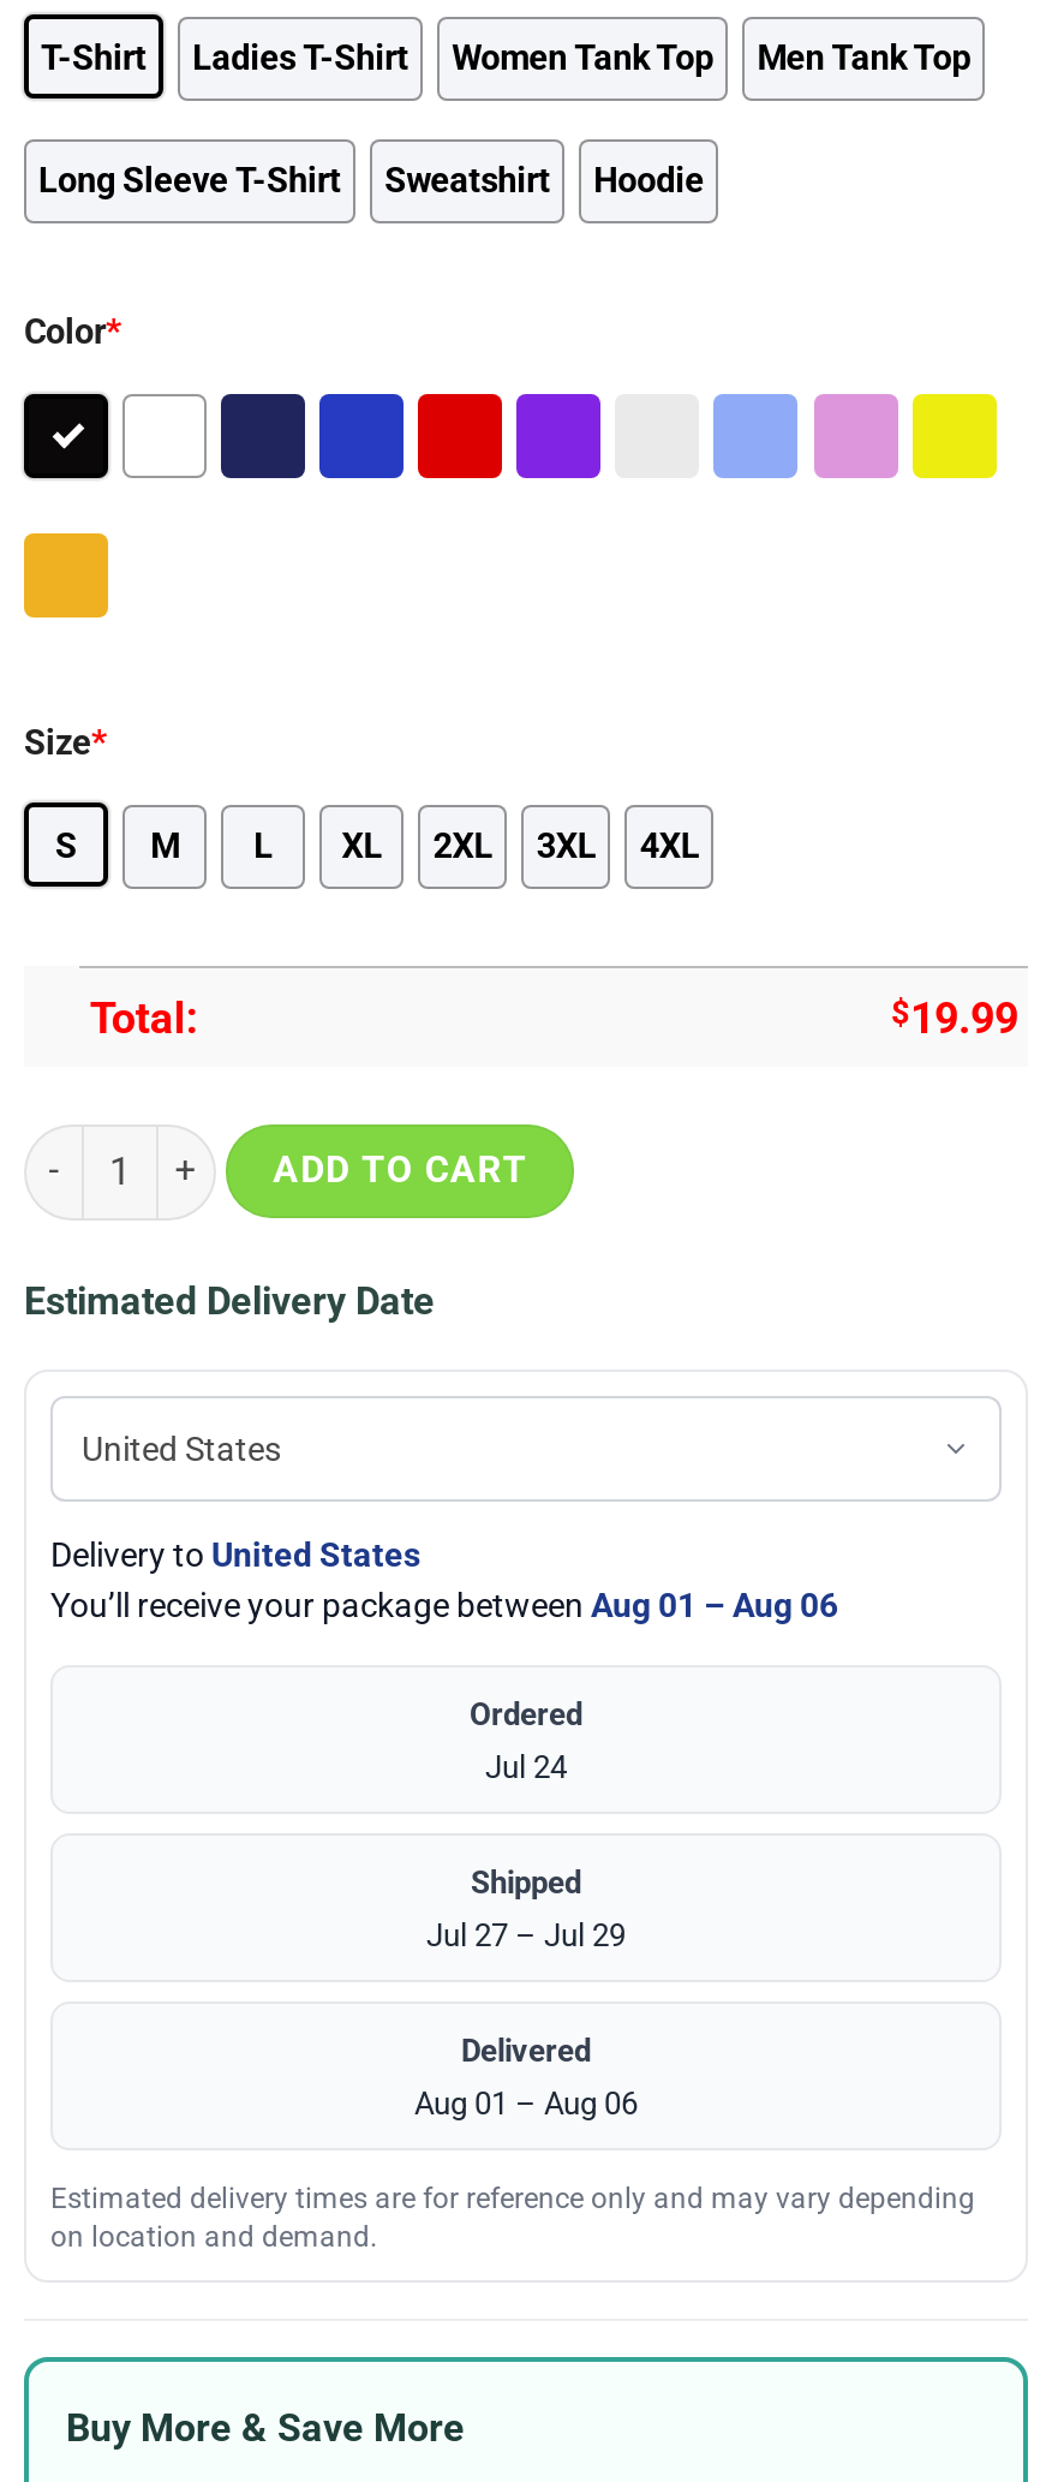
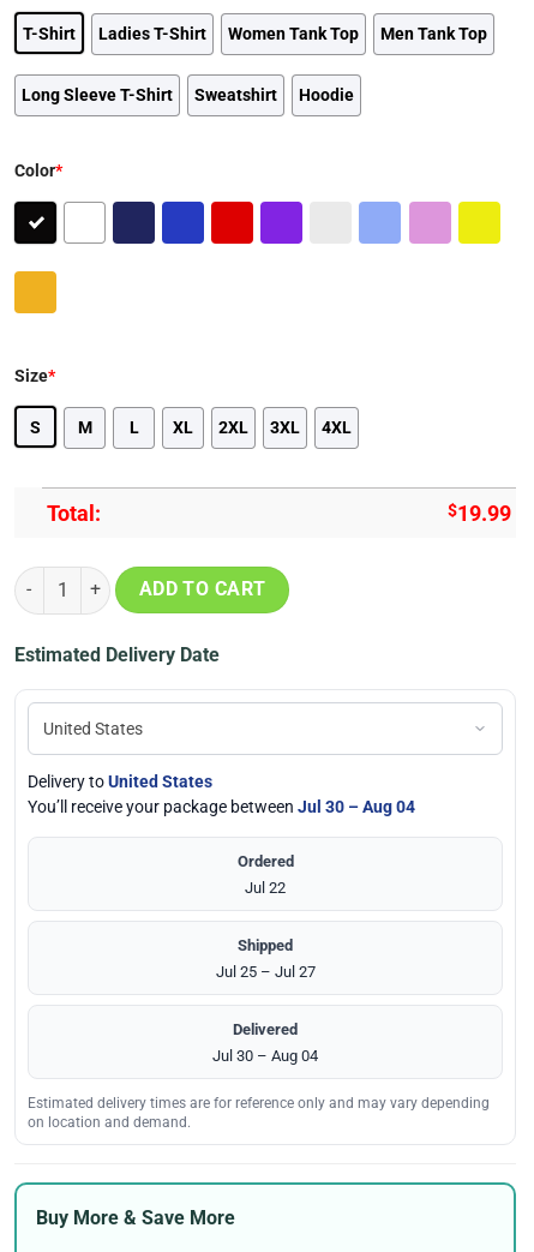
[50,1585,838,1623] You’ll receive your package between Aug 01 – Aug 06 -> [28,797,415,816] You’ll receive your package between Jul 30 – Aug 04
[485,1748,567,1784] Jul 24 -> [245,878,286,896] Jul 22
[426,1916,626,1952] Jul 27 – Jul 29 -> [215,962,315,980] Jul 25 – Jul 27
[414,2085,638,2121] Aug 01 – Aug 06 -> [212,1046,318,1064] Jul 30 – Aug 04

